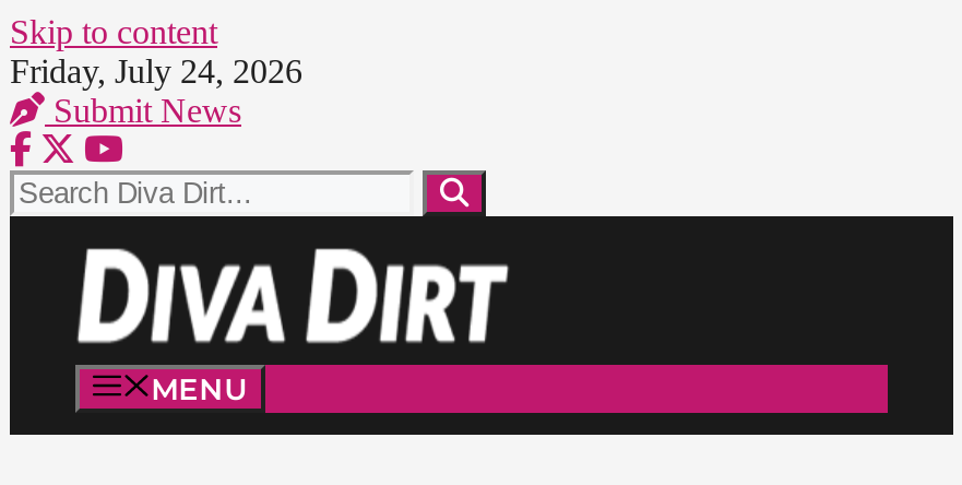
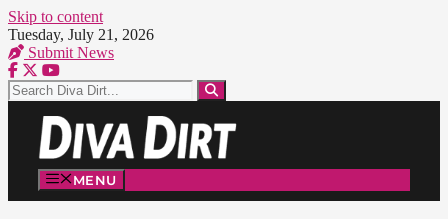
[10,52,302,90] Friday, July 24, 2026 -> [8,26,154,43] Tuesday, July 21, 2026

